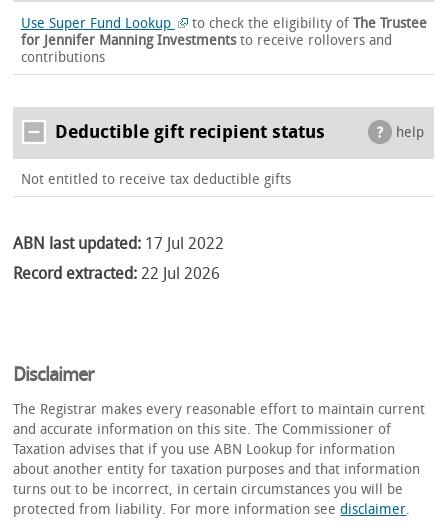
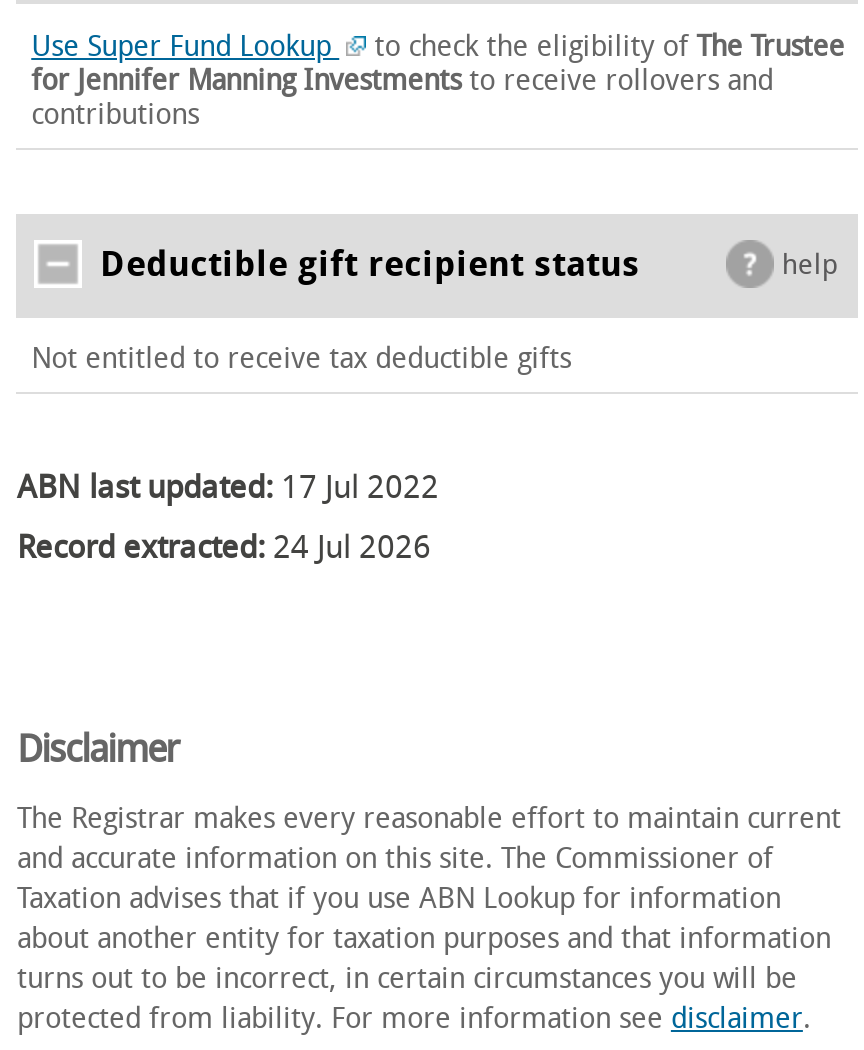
[13,264,220,283] Record extracted: 22 Jul 2026 -> [17,529,431,567] Record extracted: 24 Jul 2026

